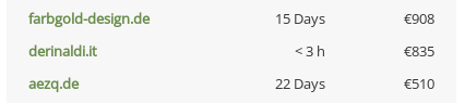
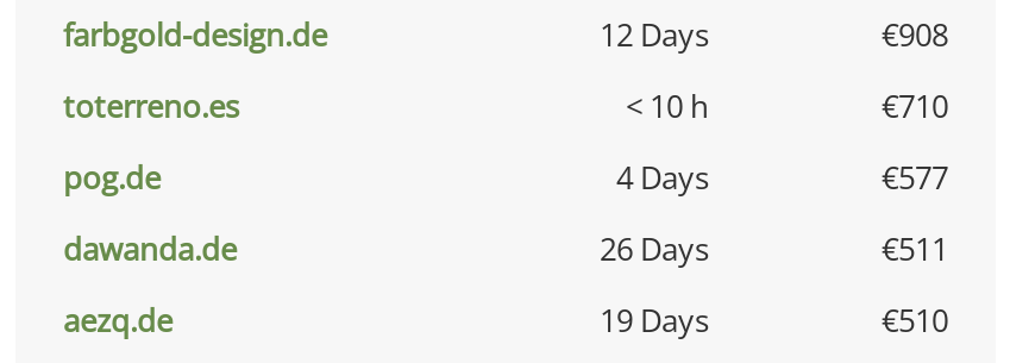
[275,9,325,28] 15 Days -> [600,13,709,56] 12 Days
[28,41,434,61] derinaldi.it | < 3 h | €835 -> [63,85,948,270] toterreno.es | < 10 h | €710 | pog.de | 4 Days | €577 | dawanda.de | 26 Days | €511
[275,74,325,93] 22 Days -> [600,299,709,342] 19 Days

